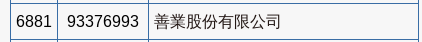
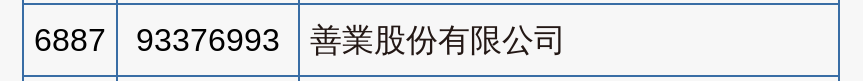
[16,13,282,30] 6881 93376993 善業股份有限公司 -> [34,23,566,57] 6887 93376993 善業股份有限公司

